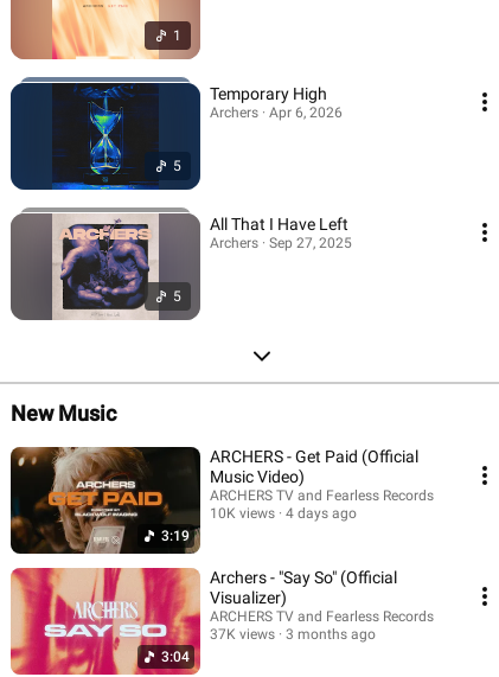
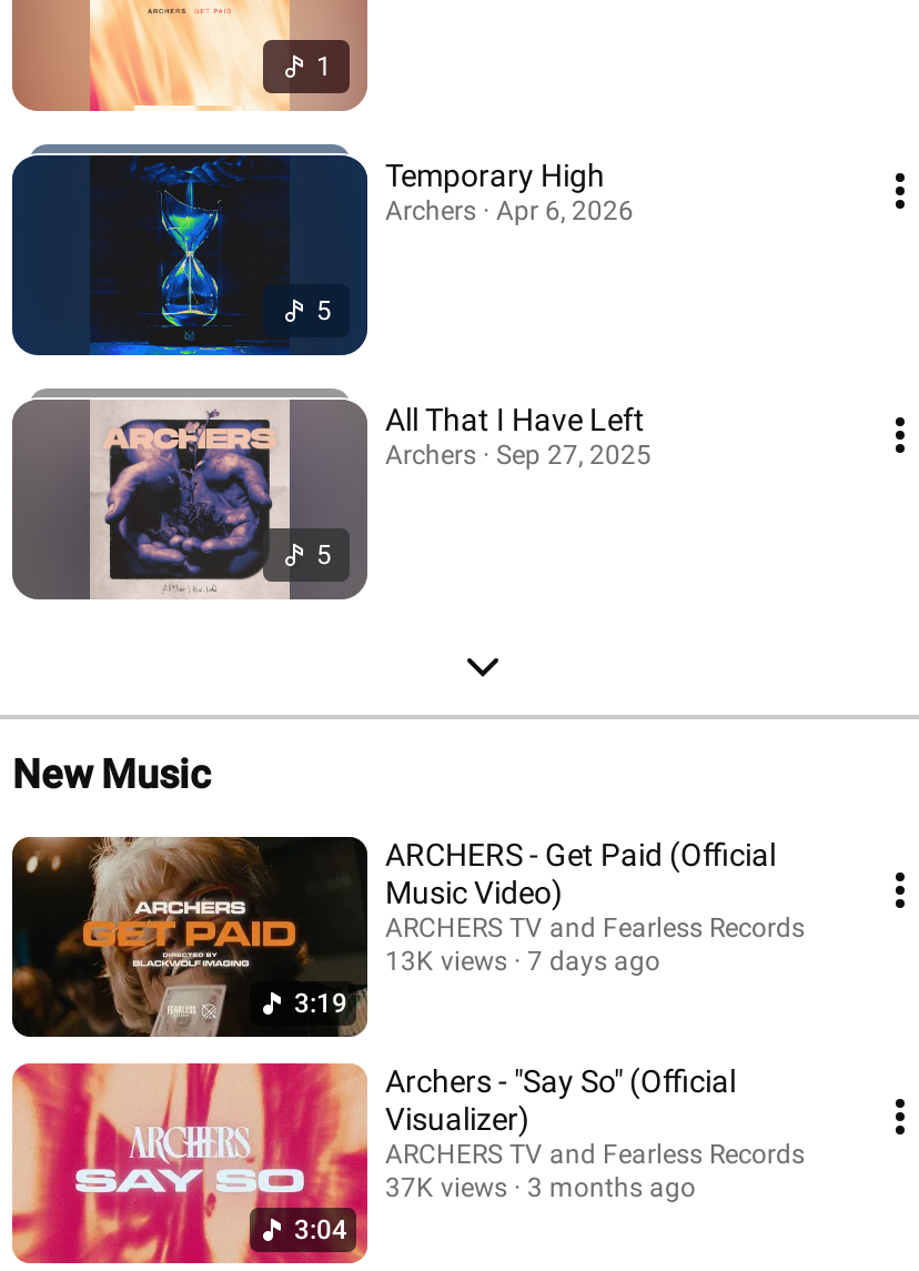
[210,504,275,521] 10K views -> [385,945,507,976] 13K views
[286,504,357,521] 4 days ago -> [527,945,660,976] 7 days ago

